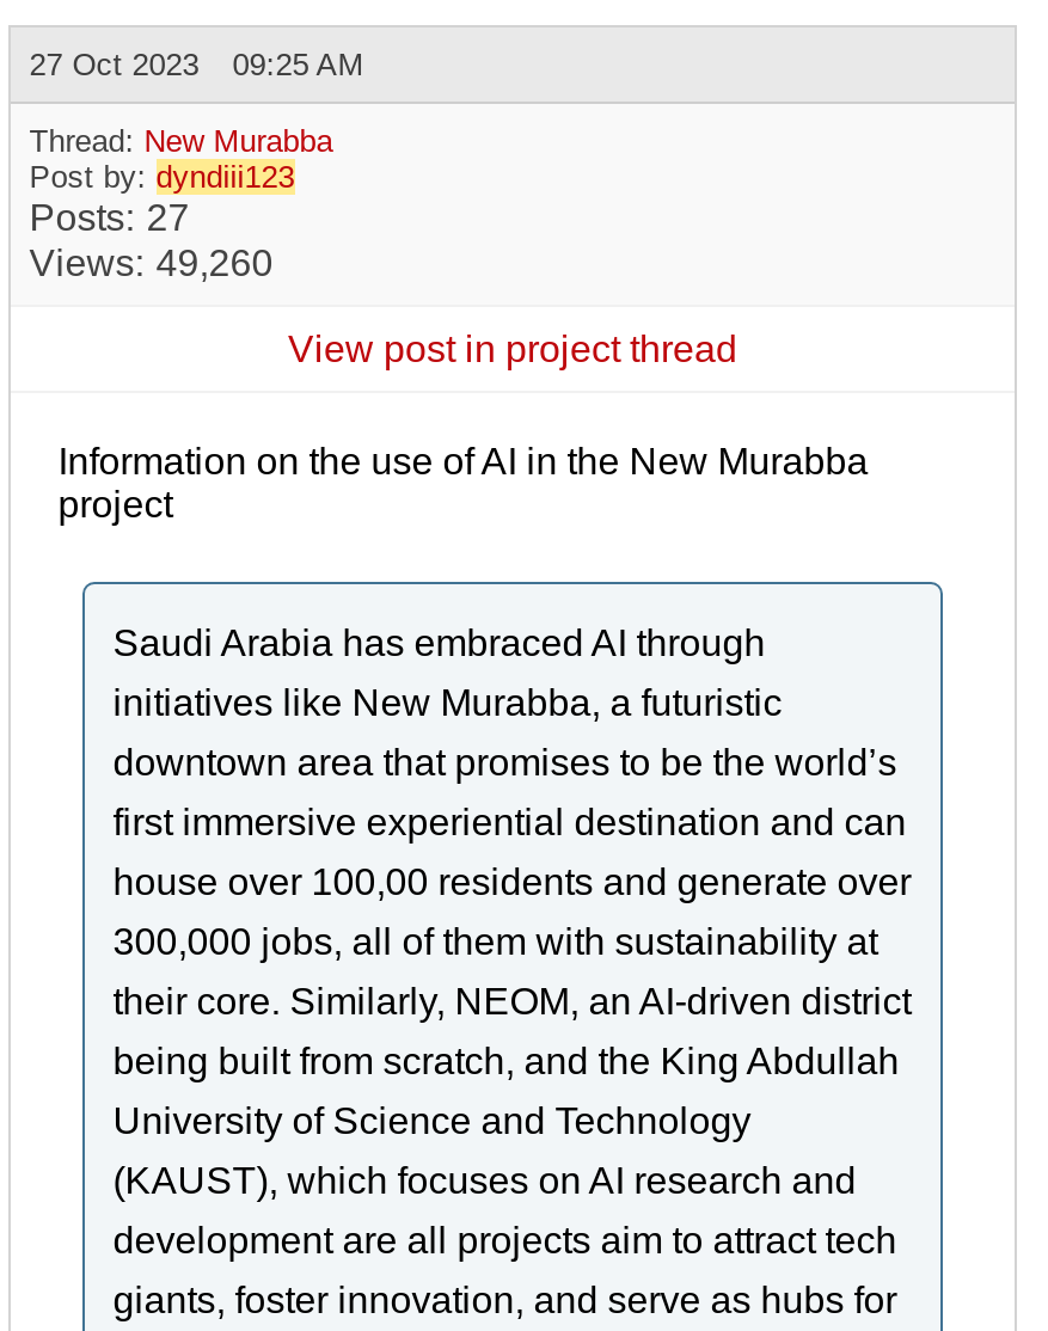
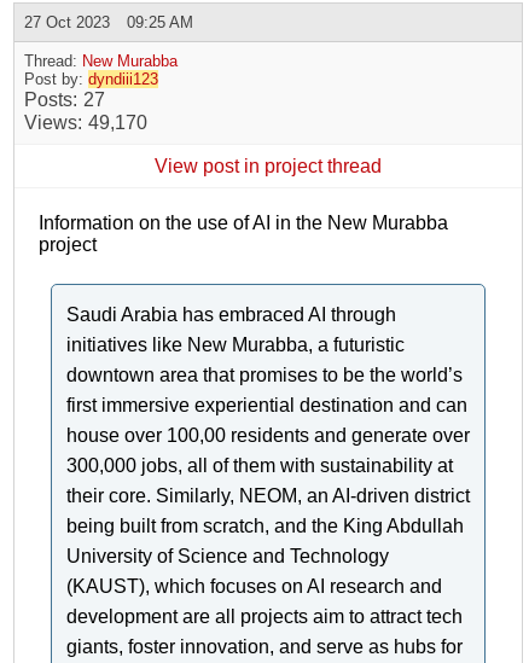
[29,243,273,283] Views 49,260 -> [24,112,147,133] Views 49,170

